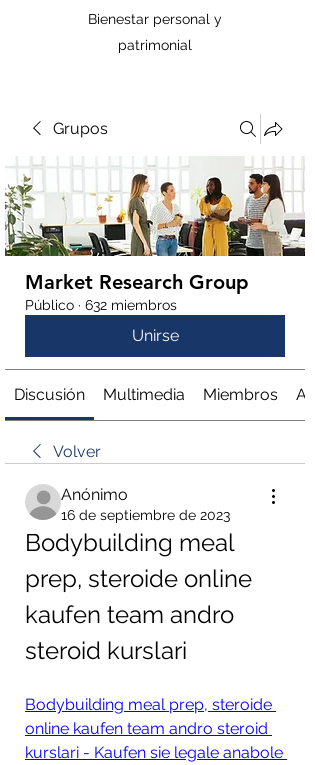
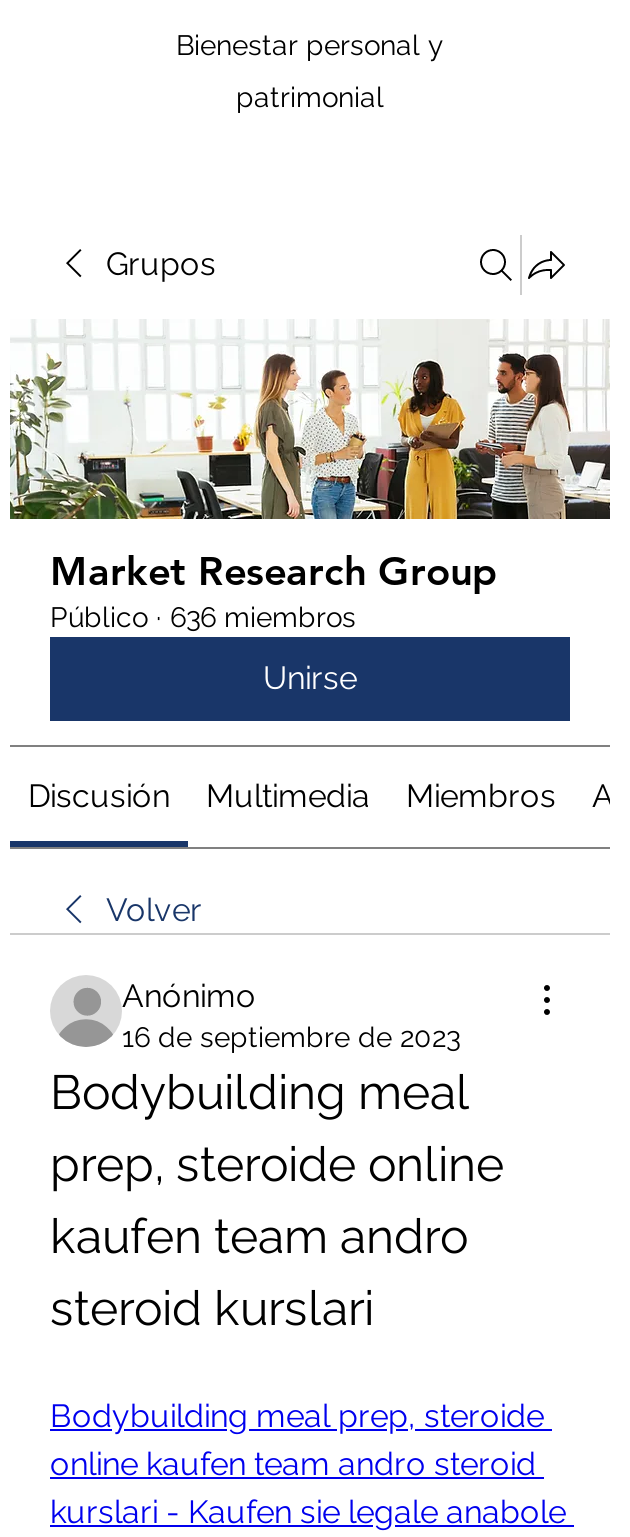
[25,297,177,313] Público · 632 miembros -> [50,600,356,632] Público · 636 miembros

